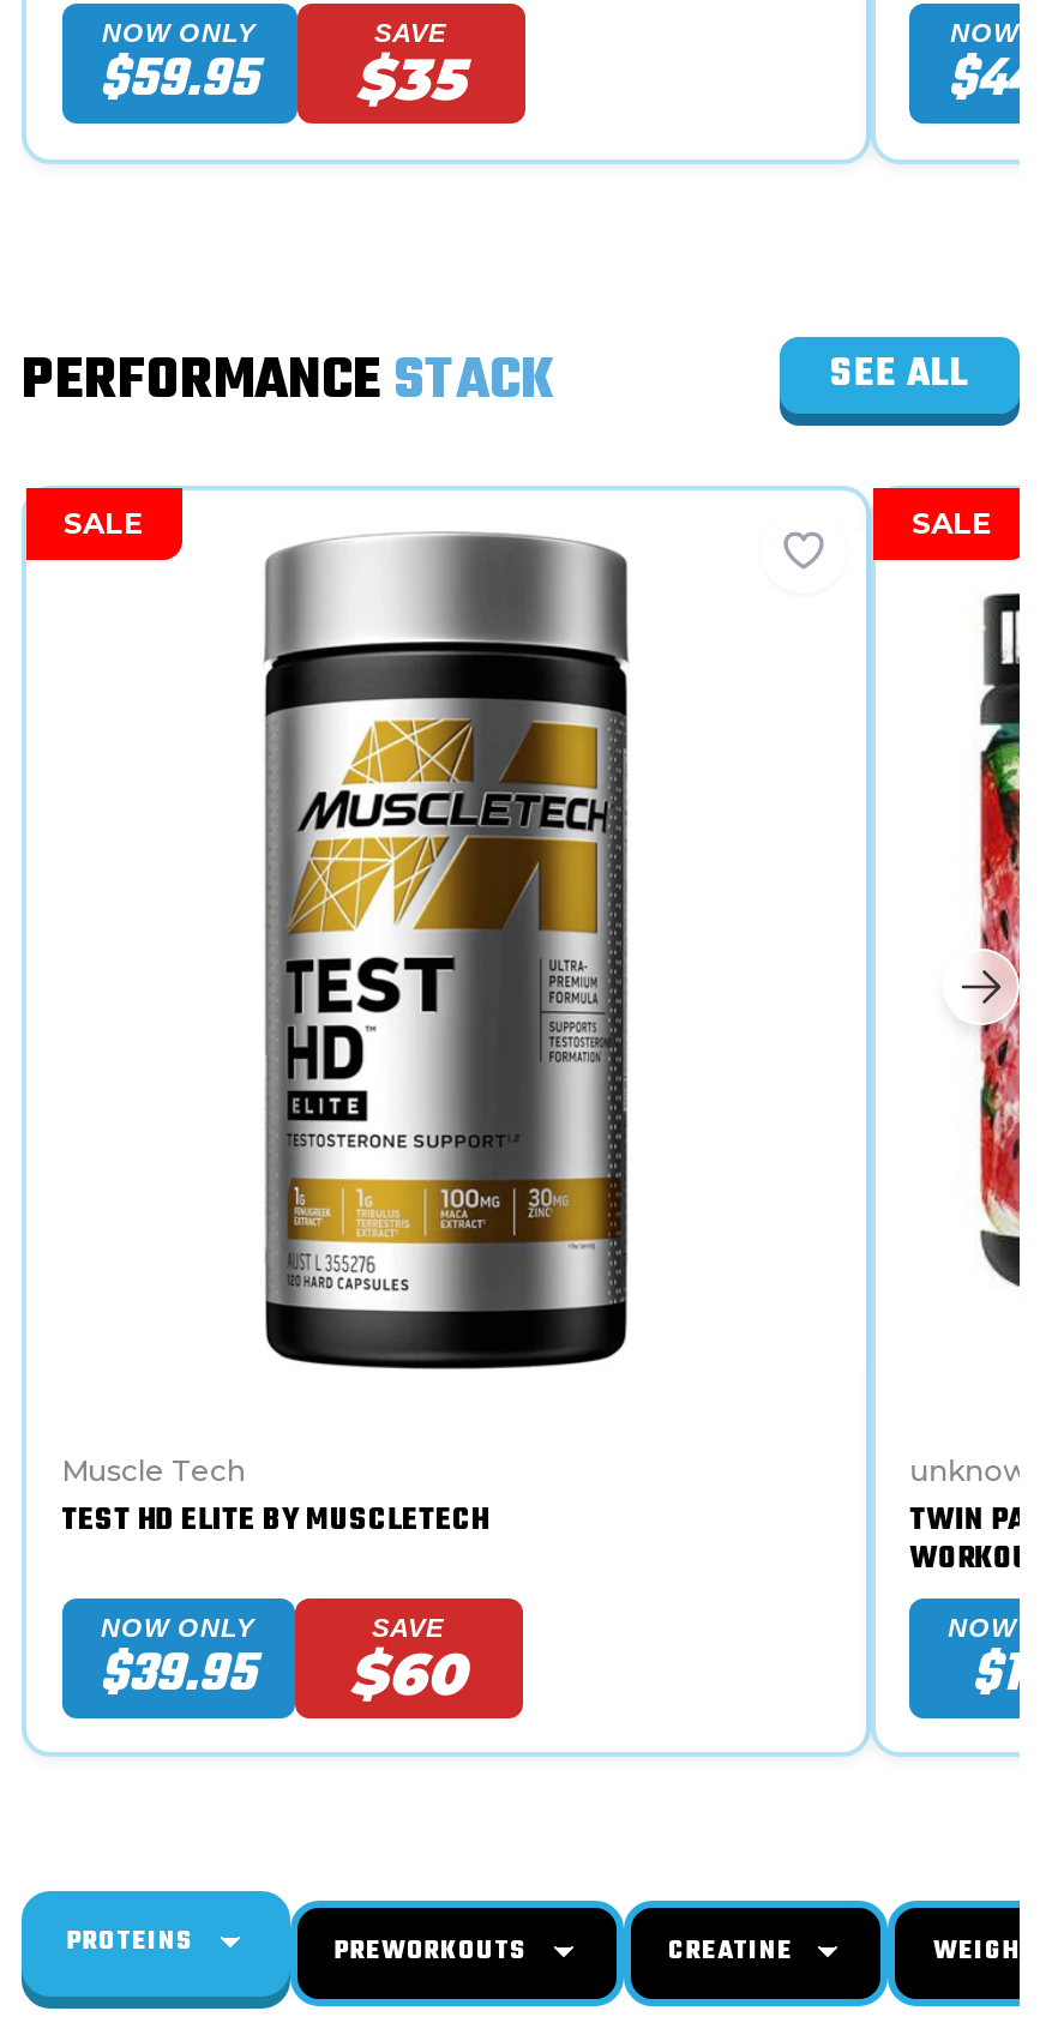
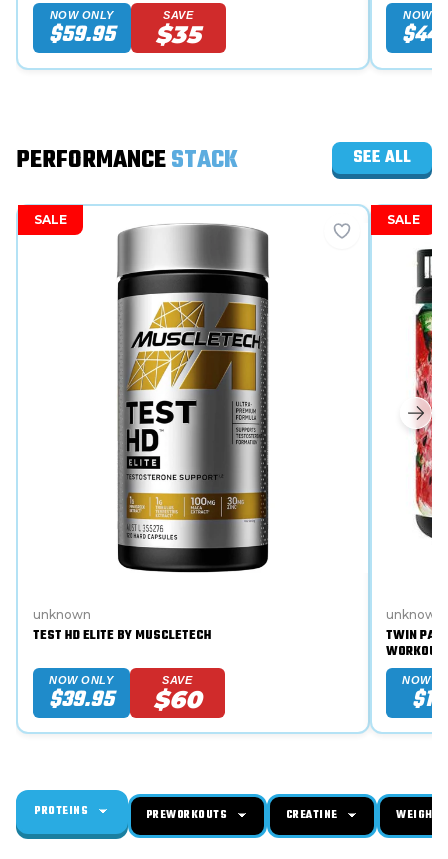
[61,1452,246,1488] Muscle Tech -> [32,607,90,622] unknown

